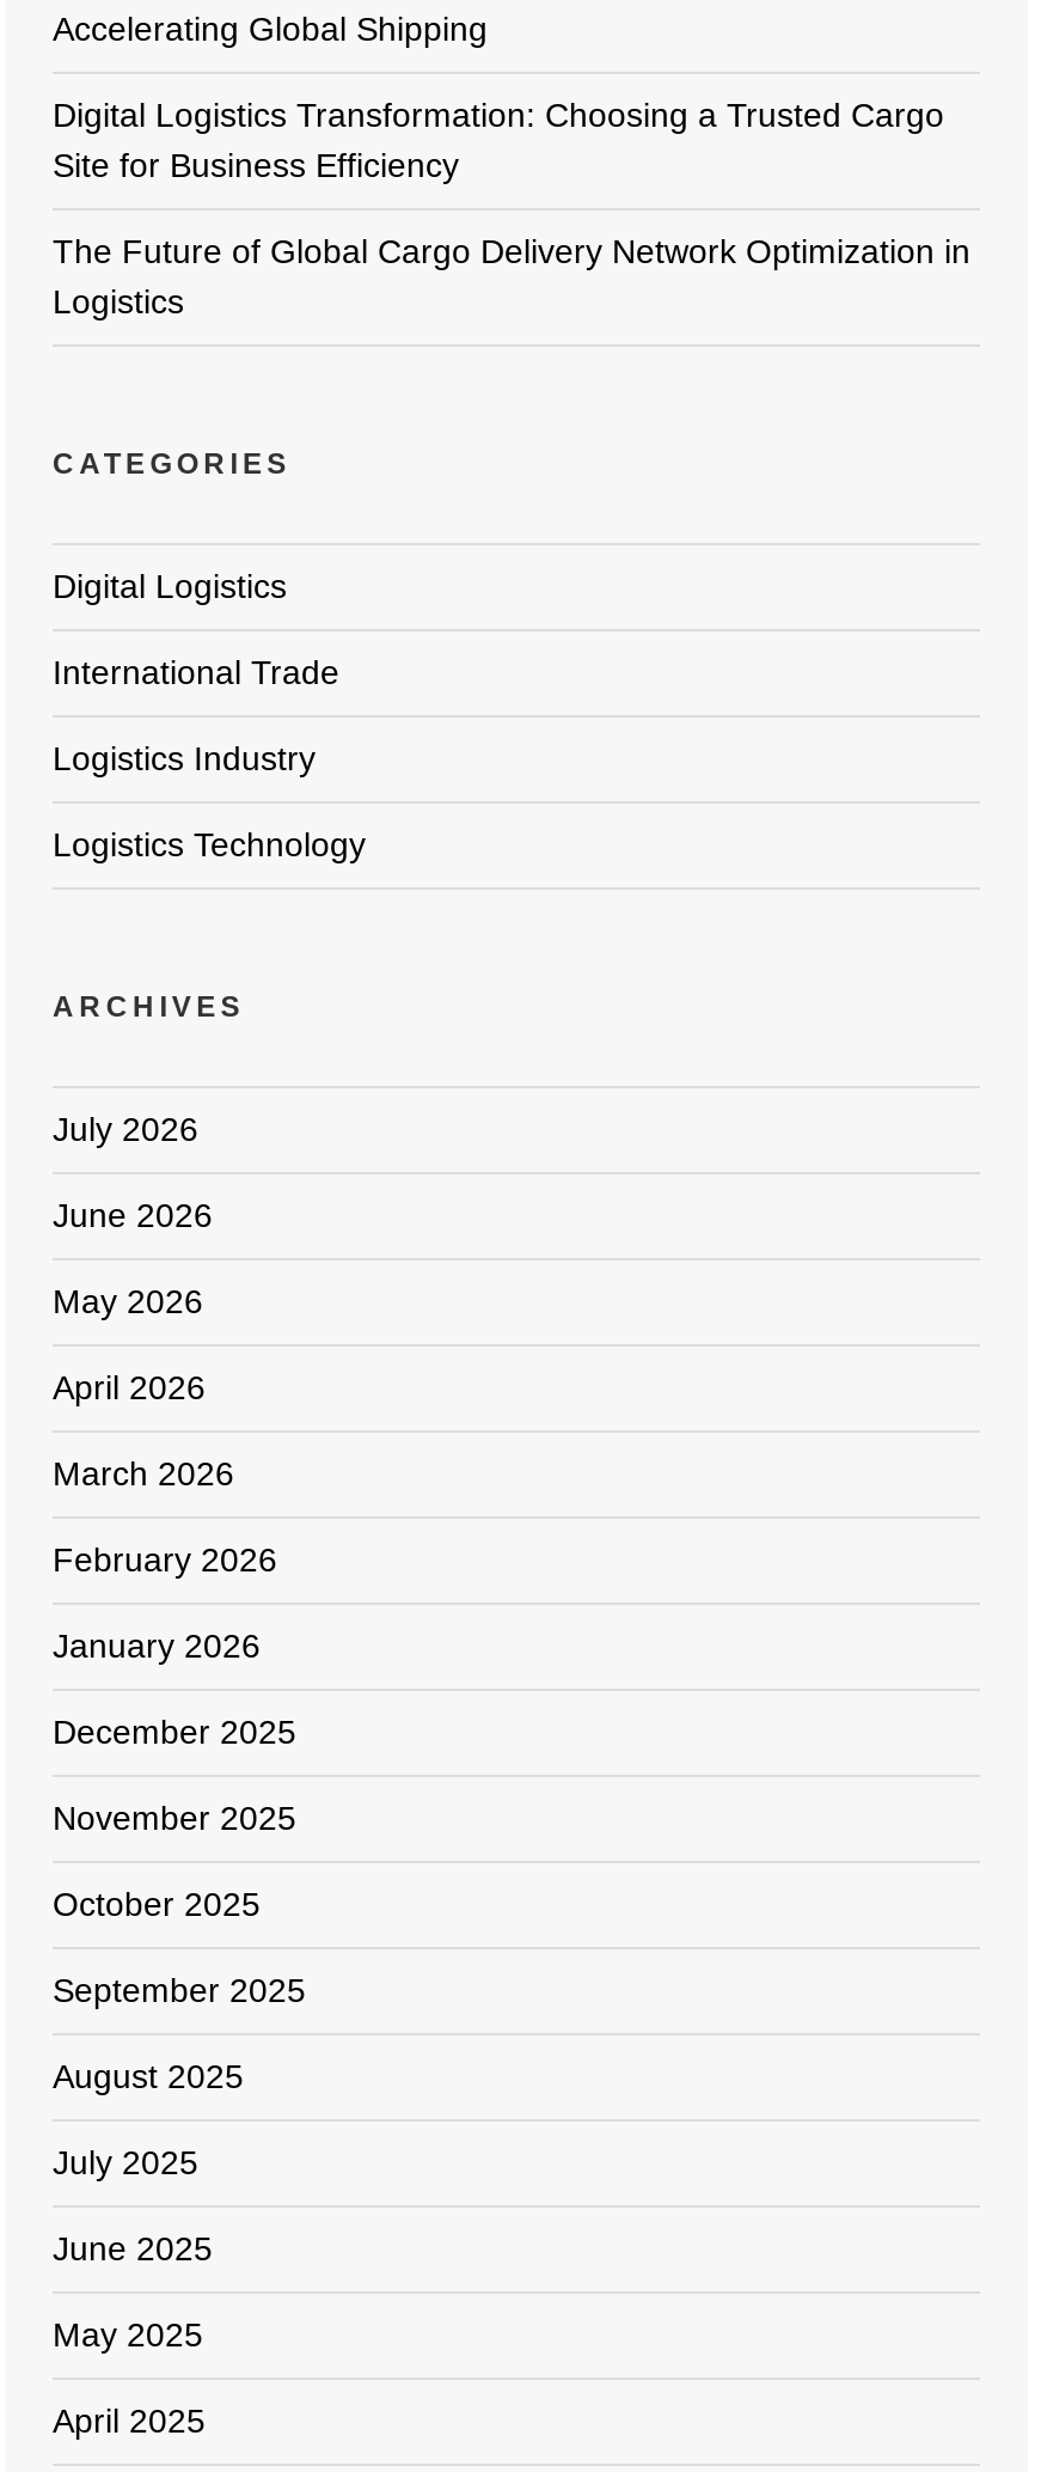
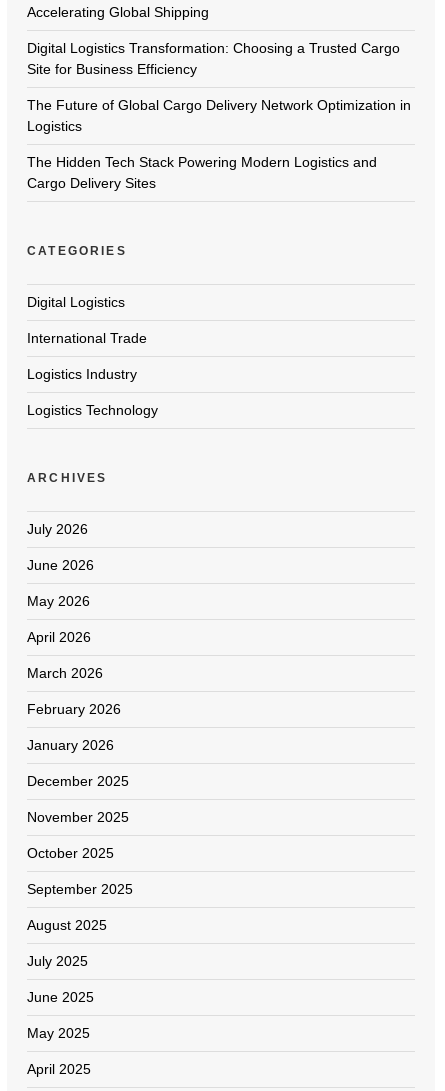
none -> [27,154,377,191] The Hidden Tech Stack Powering Modern Logistics and | Cargo Delivery Sites

